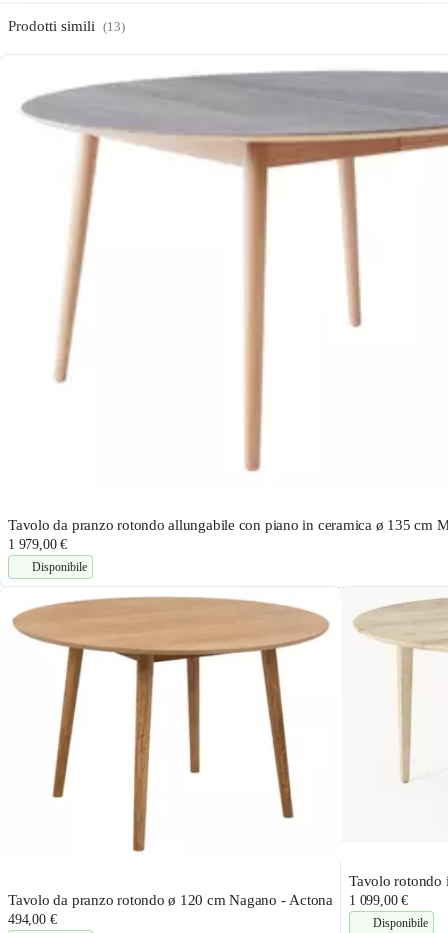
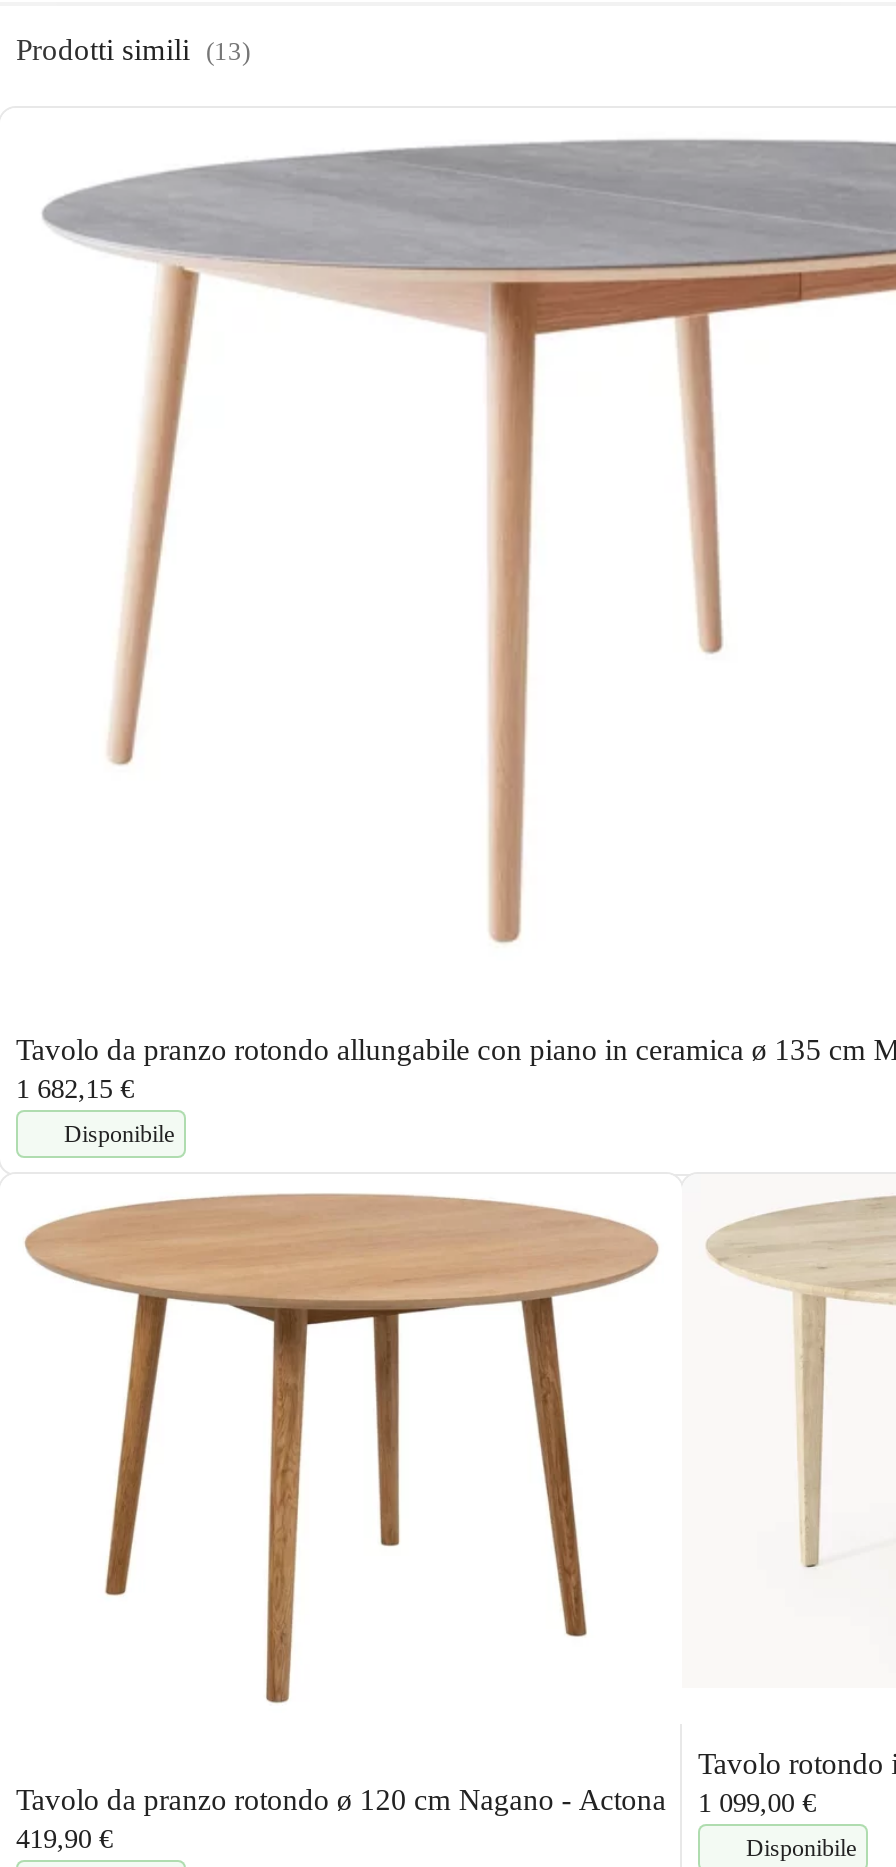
[8,537,67,552] 1 979,00 € -> [16,1075,134,1105] 1 682,15 €
[8,912,56,927] 494,00 € -> [16,1825,113,1855] 419,90 €

